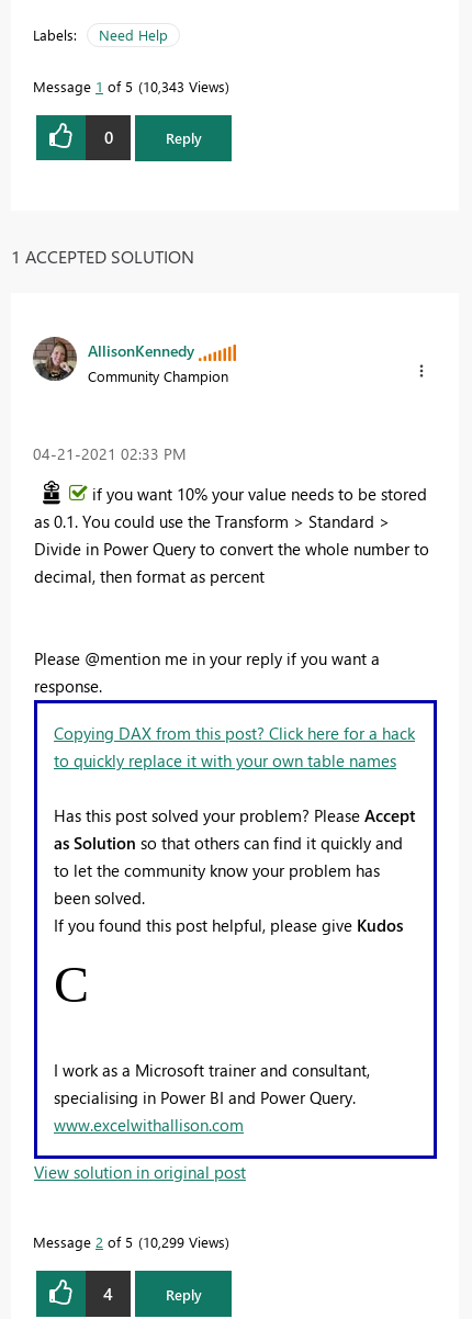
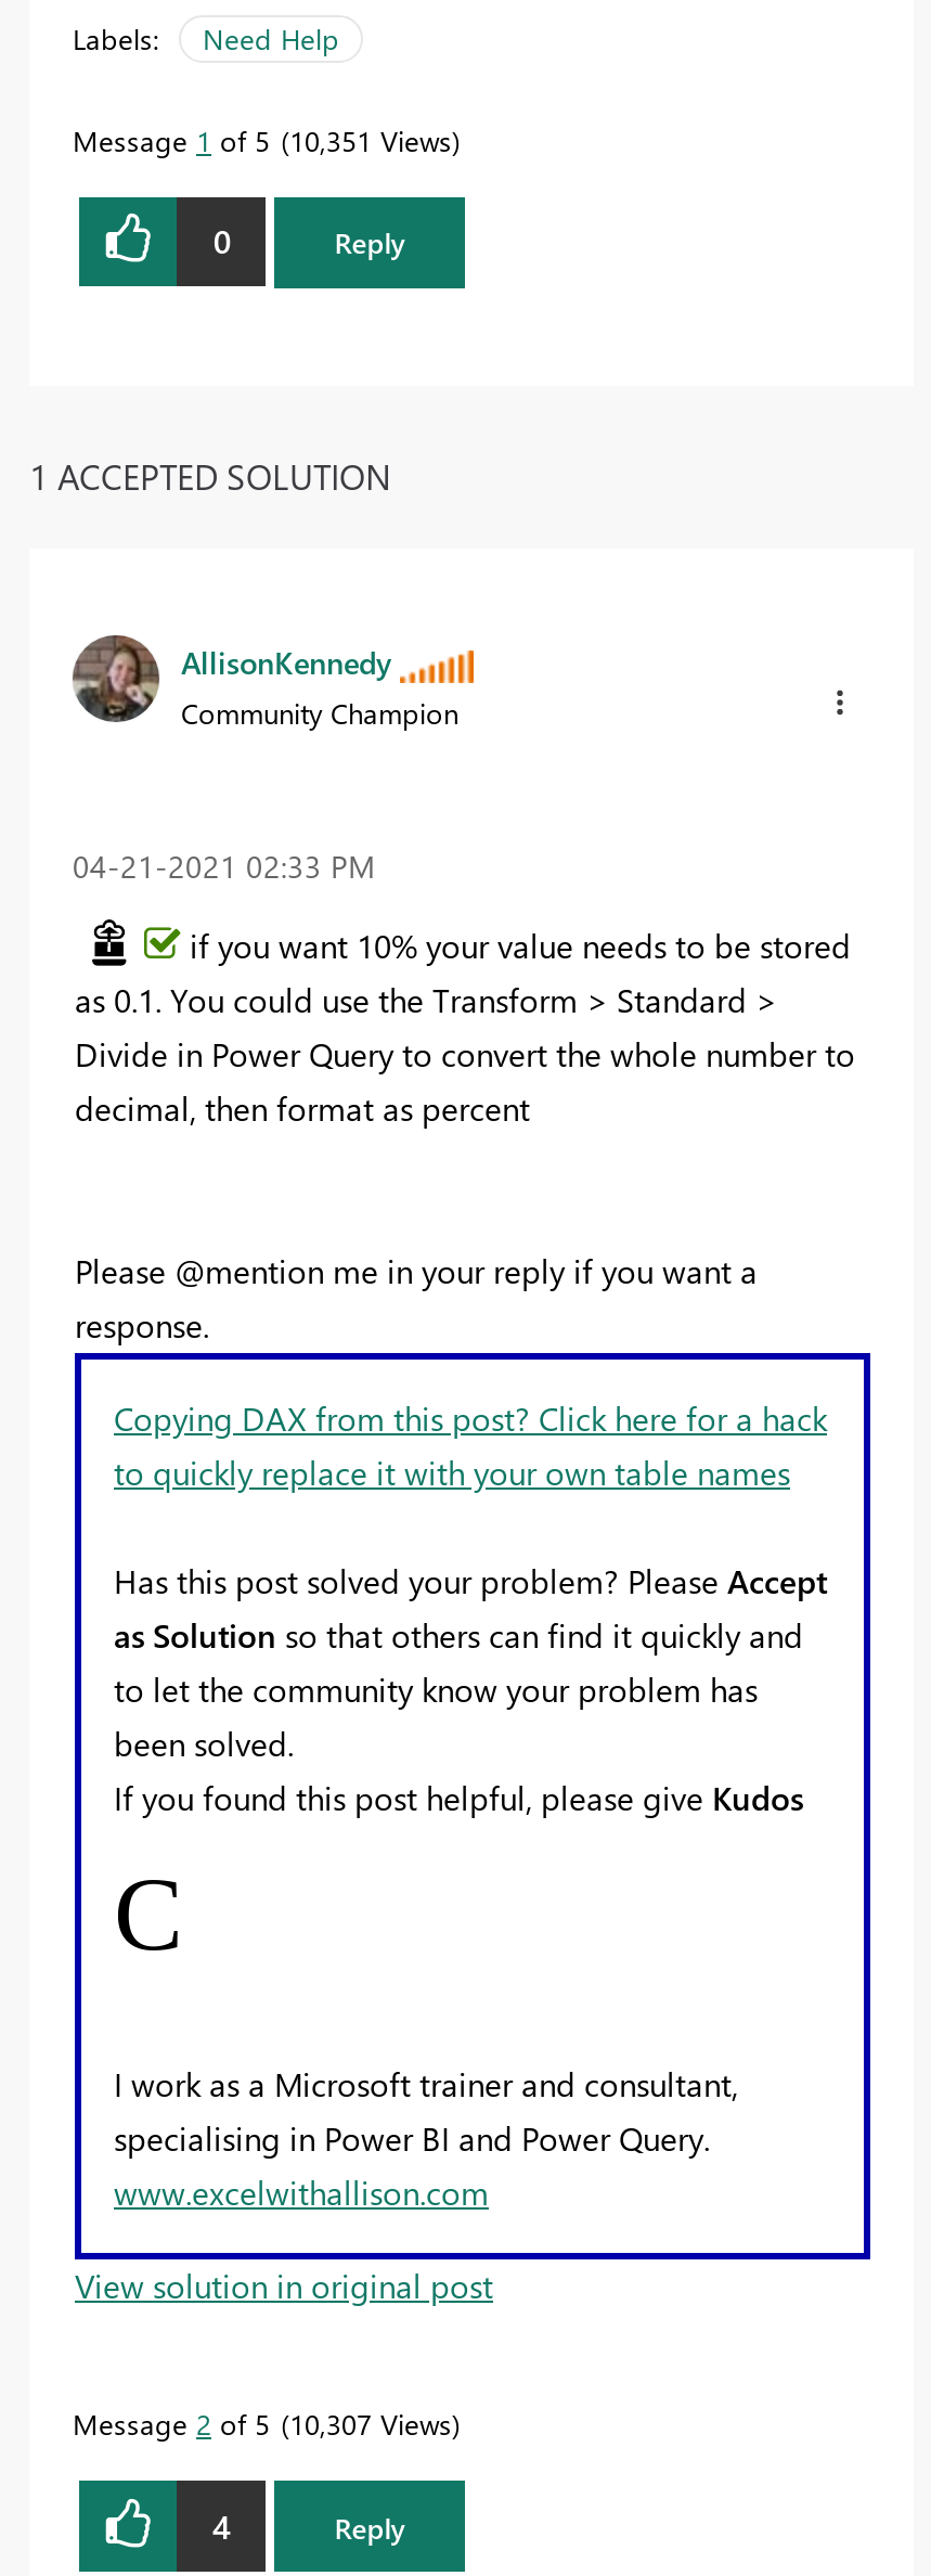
[33,76,225,95] Message 1 of 5 10,343 Views -> [73,121,452,157] Message 1 of 5 10,351 Views
[33,1232,225,1251] Message 2 of 5 10,299 Views -> [73,2405,452,2442] Message 2 of 5 10,307 Views

